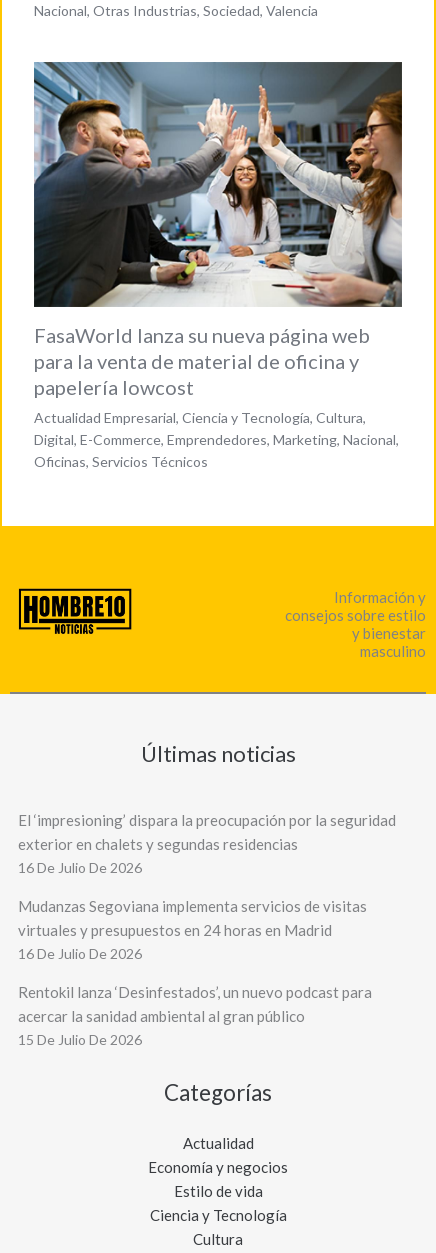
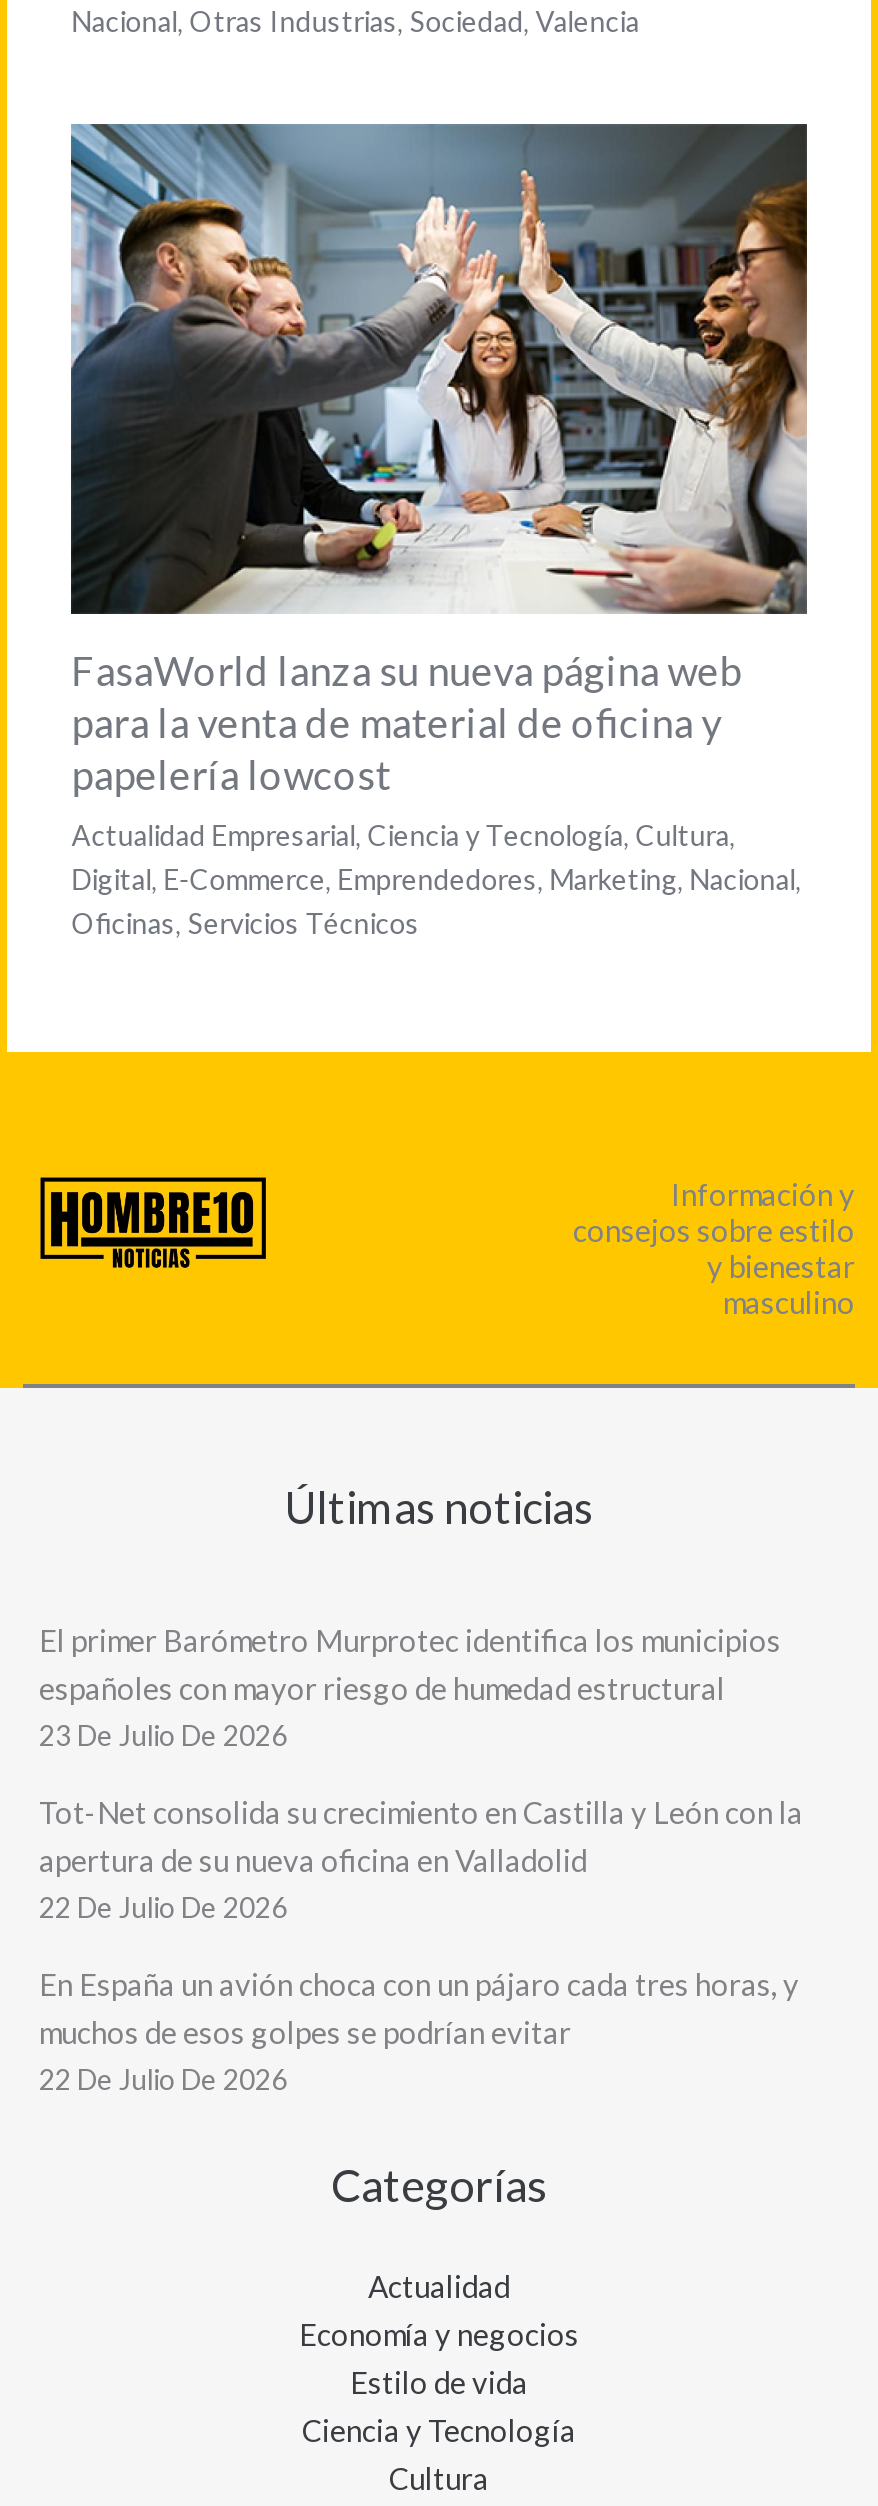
[18,811,396,876] El ‘impresioning’ dispara la preocupación por la seguridad | exterior en chalets y segundas residencias | 16 De Julio De 2026 -> [39,1622,781,1752] El primer Barómetro Murprotec identifica los municipios | españoles con mayor riesgo de humedad estructural | 23 De Julio De 2026
[18,897,367,962] Mudanzas Segoviana implementa servicios de visitas | virtuales y presupuestos en 24 horas en Madrid | 16 De Julio De 2026 -> [39,1794,803,1924] Tot-Net consolida su crecimiento en Castilla y León con la | apertura de su nueva oficina en Valladolid | 22 De Julio De 2026
[18,983,372,1048] Rentokil lanza ‘Desinfestados’, un nuevo podcast para | acercar la sanidad ambiental al gran público | 15 De Julio De 2026 -> [39,1966,799,2096] En España un avión choca con un pájaro cada tres horas, y | muchos de esos golpes se podrían evitar | 22 De Julio De 2026

